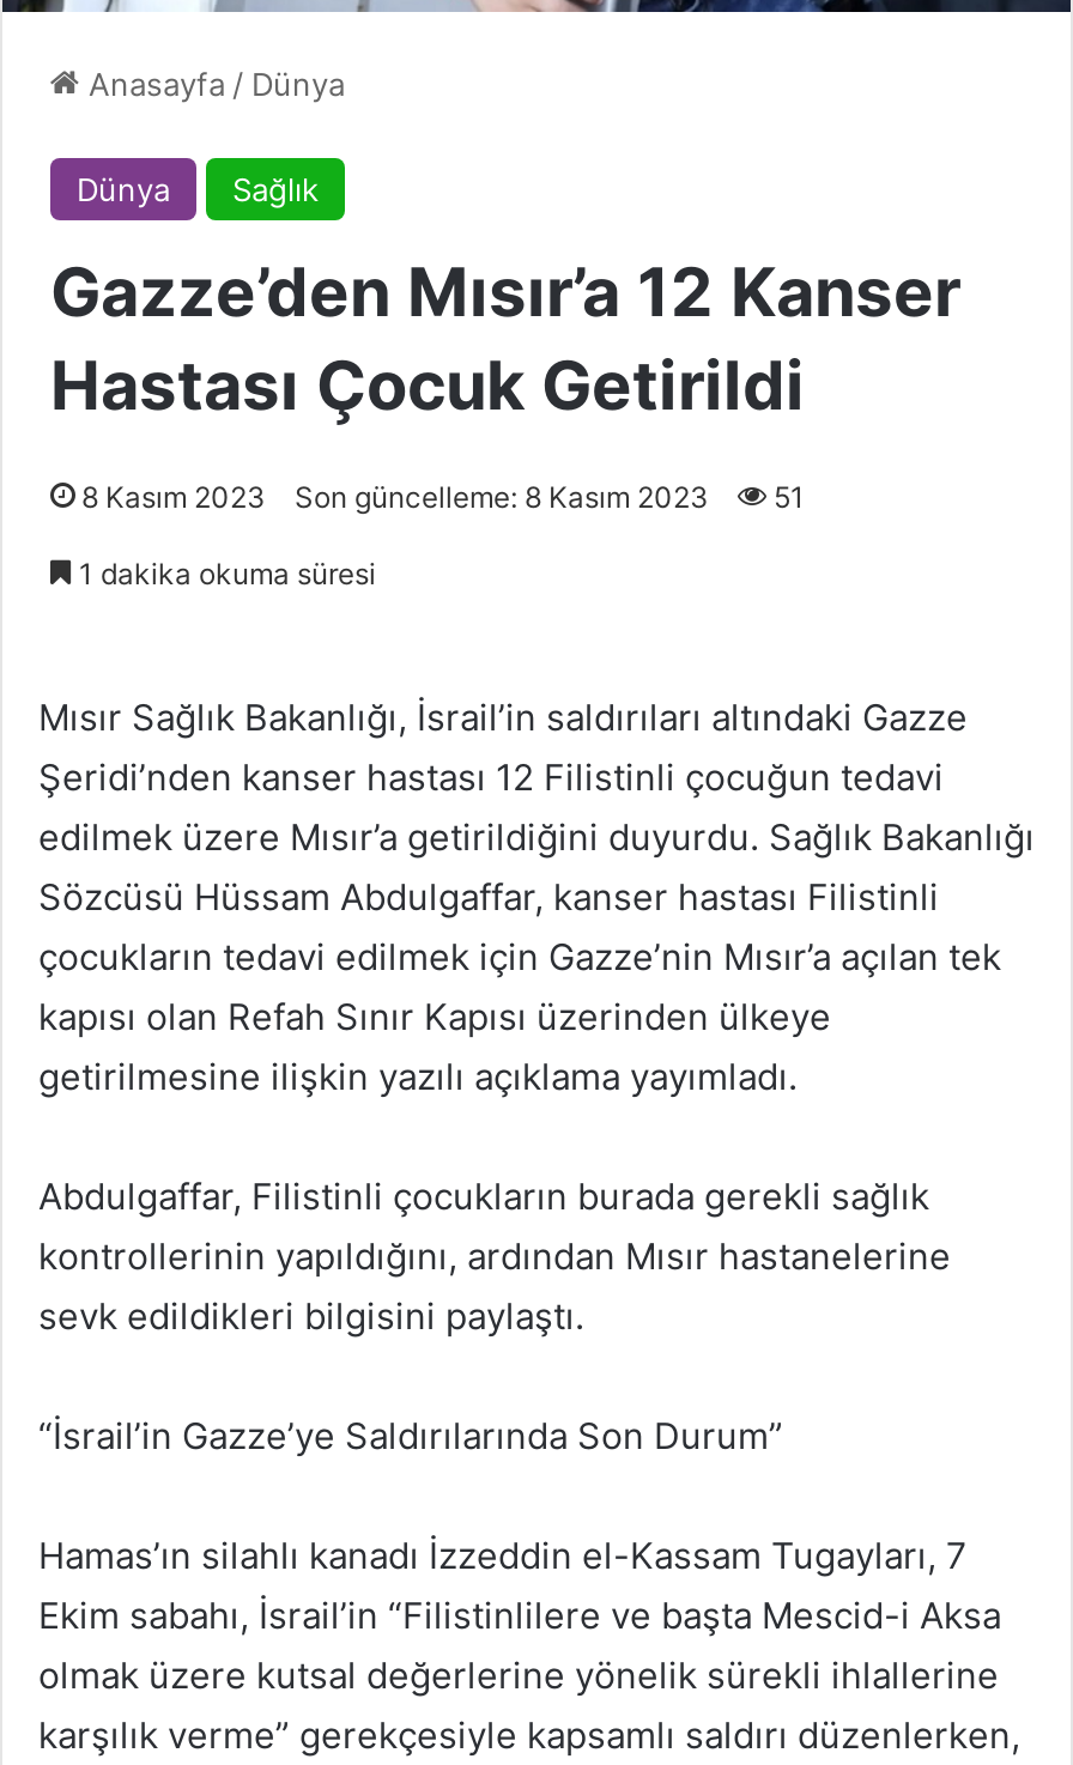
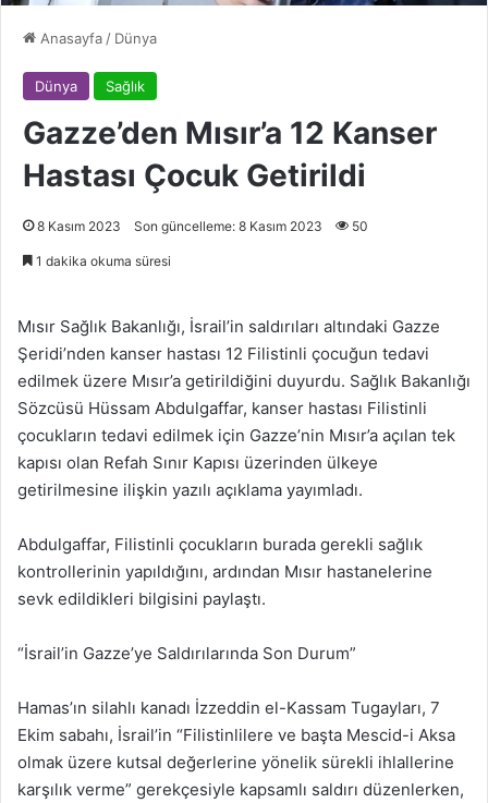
[81,478,805,514] 8 Kasım 2023 Son güncelleme: 8 Kasım 2023 51 -> [37,218,368,234] 8 Kasım 2023 Son güncelleme: 8 Kasım 2023 50

